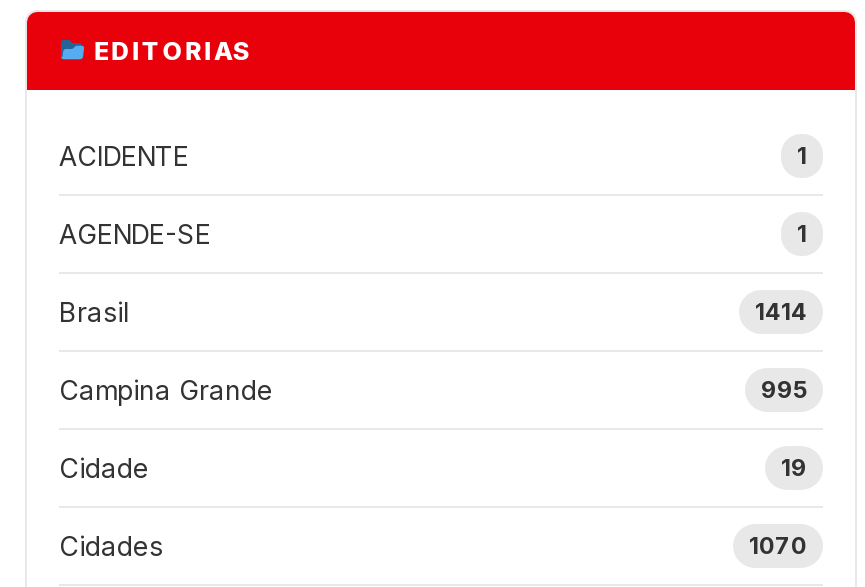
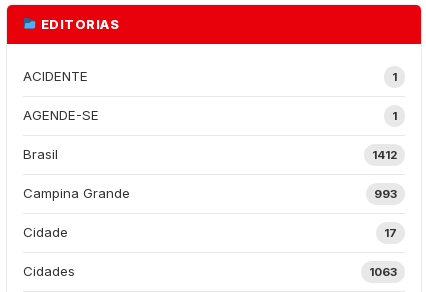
[755,298,807,326] 1414 -> [372,148,397,162] 1412
[761,376,807,404] 995 -> [374,187,397,201] 993
[781,454,807,482] 19 -> [384,226,397,240] 17
[749,532,807,560] 1070 -> [369,265,397,279] 1063

